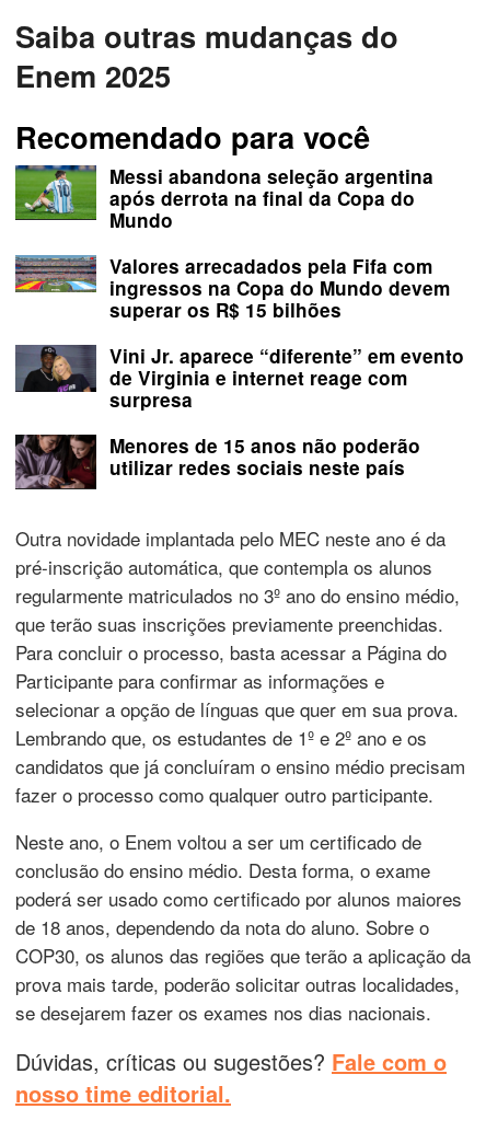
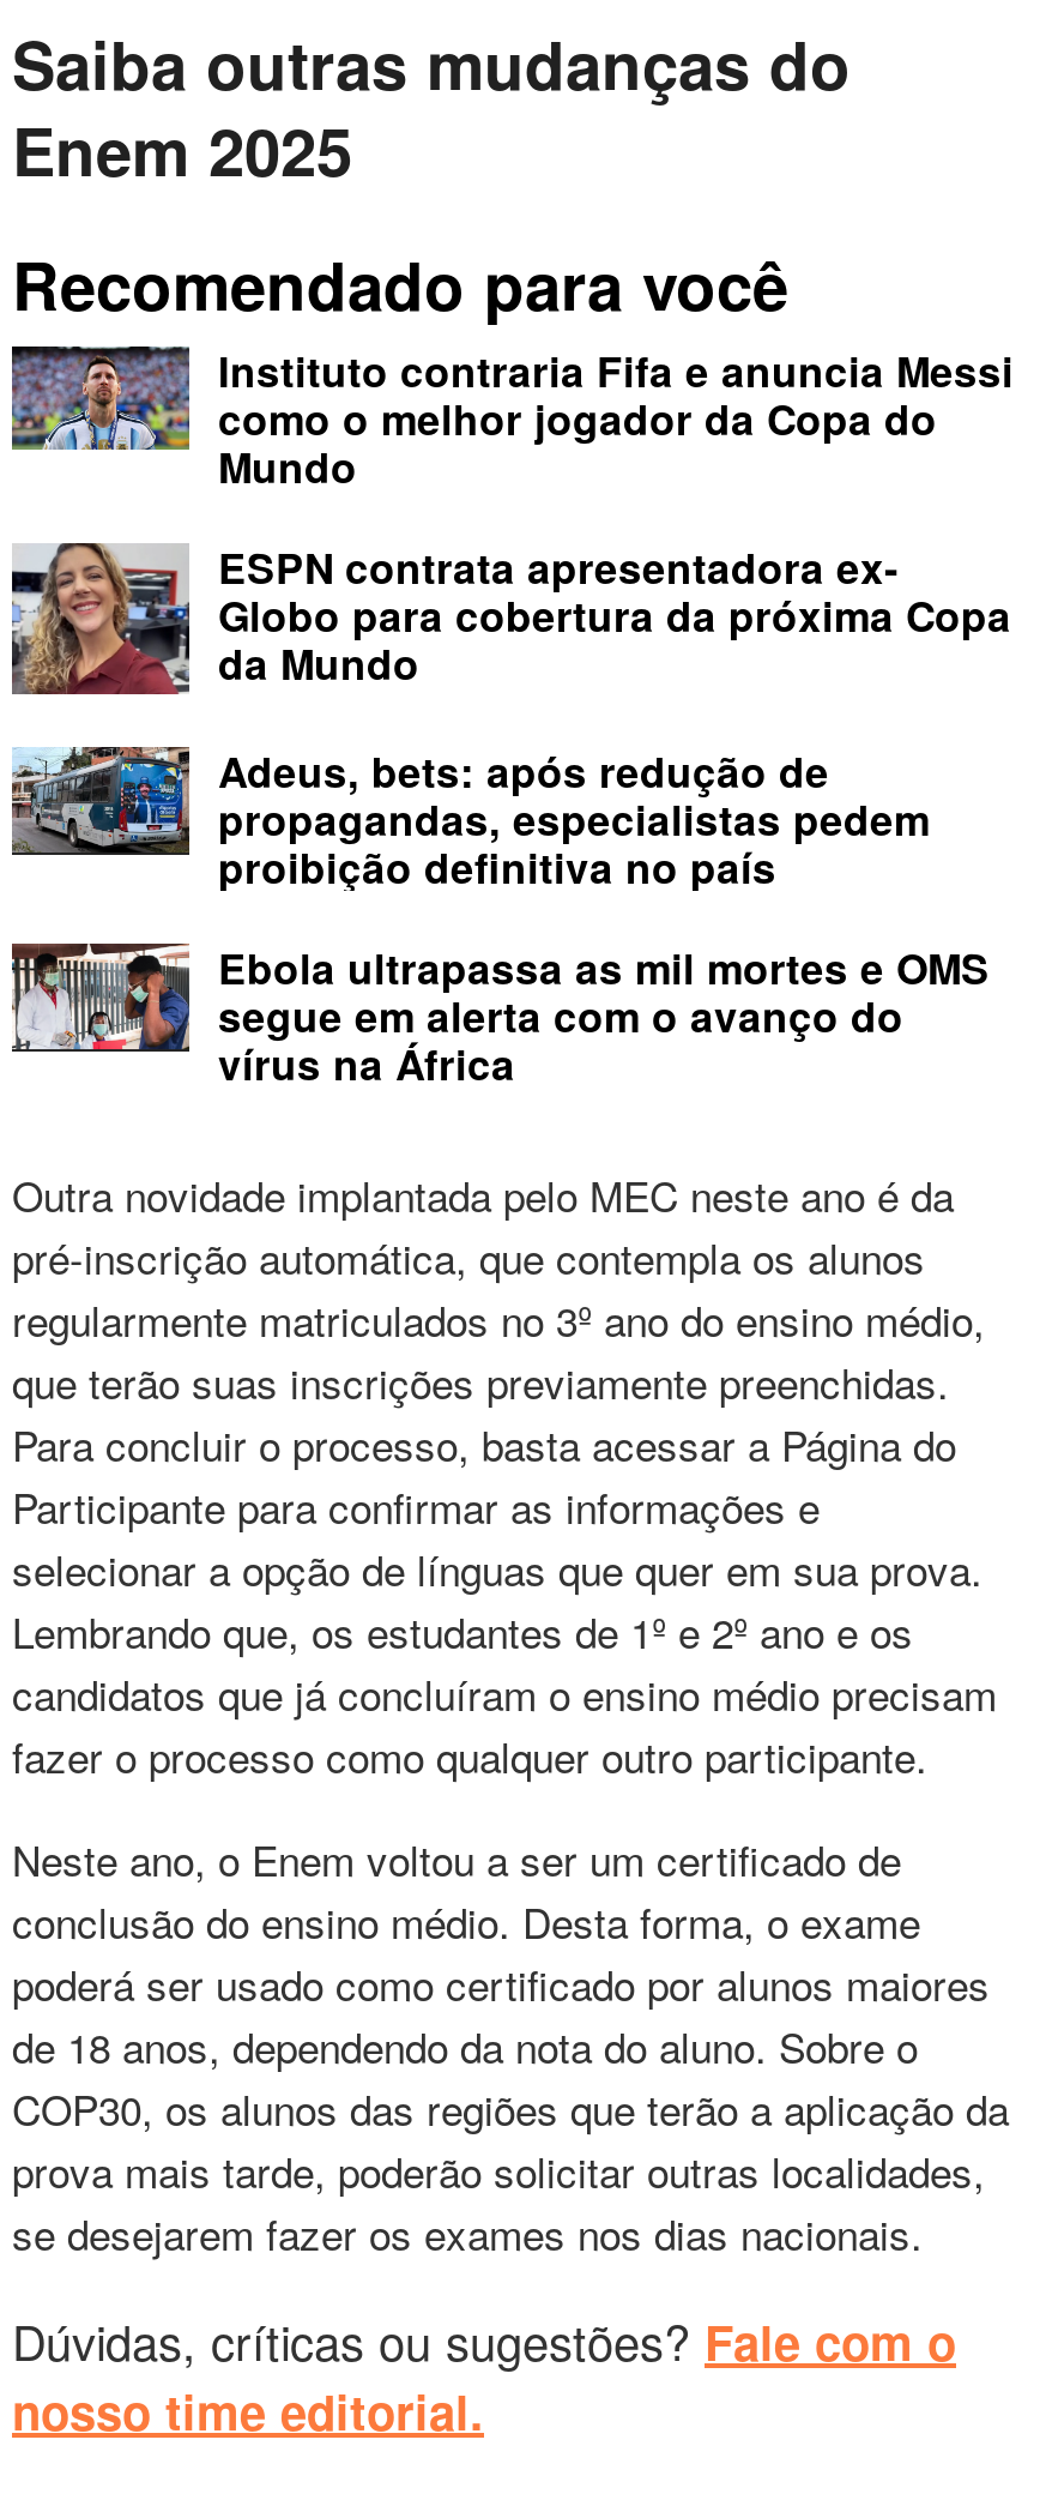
[14,164,433,221] [image] | Messi abandona seleção argentina | após derrota na final da Copa do -> [10,343,1014,466] [image] | Instituto contraria Fifa e anuncia Messi | como o melhor jogador da Copa do
[14,253,450,323] [image] | Valores arrecadados pela Fifa com | ingressos na Copa do Mundo devem | superar os R$ 15 bilhões -> [10,539,1011,697] [image] | ESPN contrata apresentadora ex- | Globo para cobertura da próxima Copa | da Mundo
[15,343,464,413] [image] | Vini Jr. aparece “diferente” em evento | de Virginia e internet reage com | surpresa -> [12,743,930,896] [image] | Adeus, bets: após redução de | propagandas, especialistas pedem | proibição definitiva no país
[15,433,420,490] [image] | Menores de 15 anos não poderão | utilizar redes sociais neste país -> [10,939,990,1093] [image] | Ebola ultrapassa as mil mortes e OMS | segue em alerta com o avanço do | vírus na África

